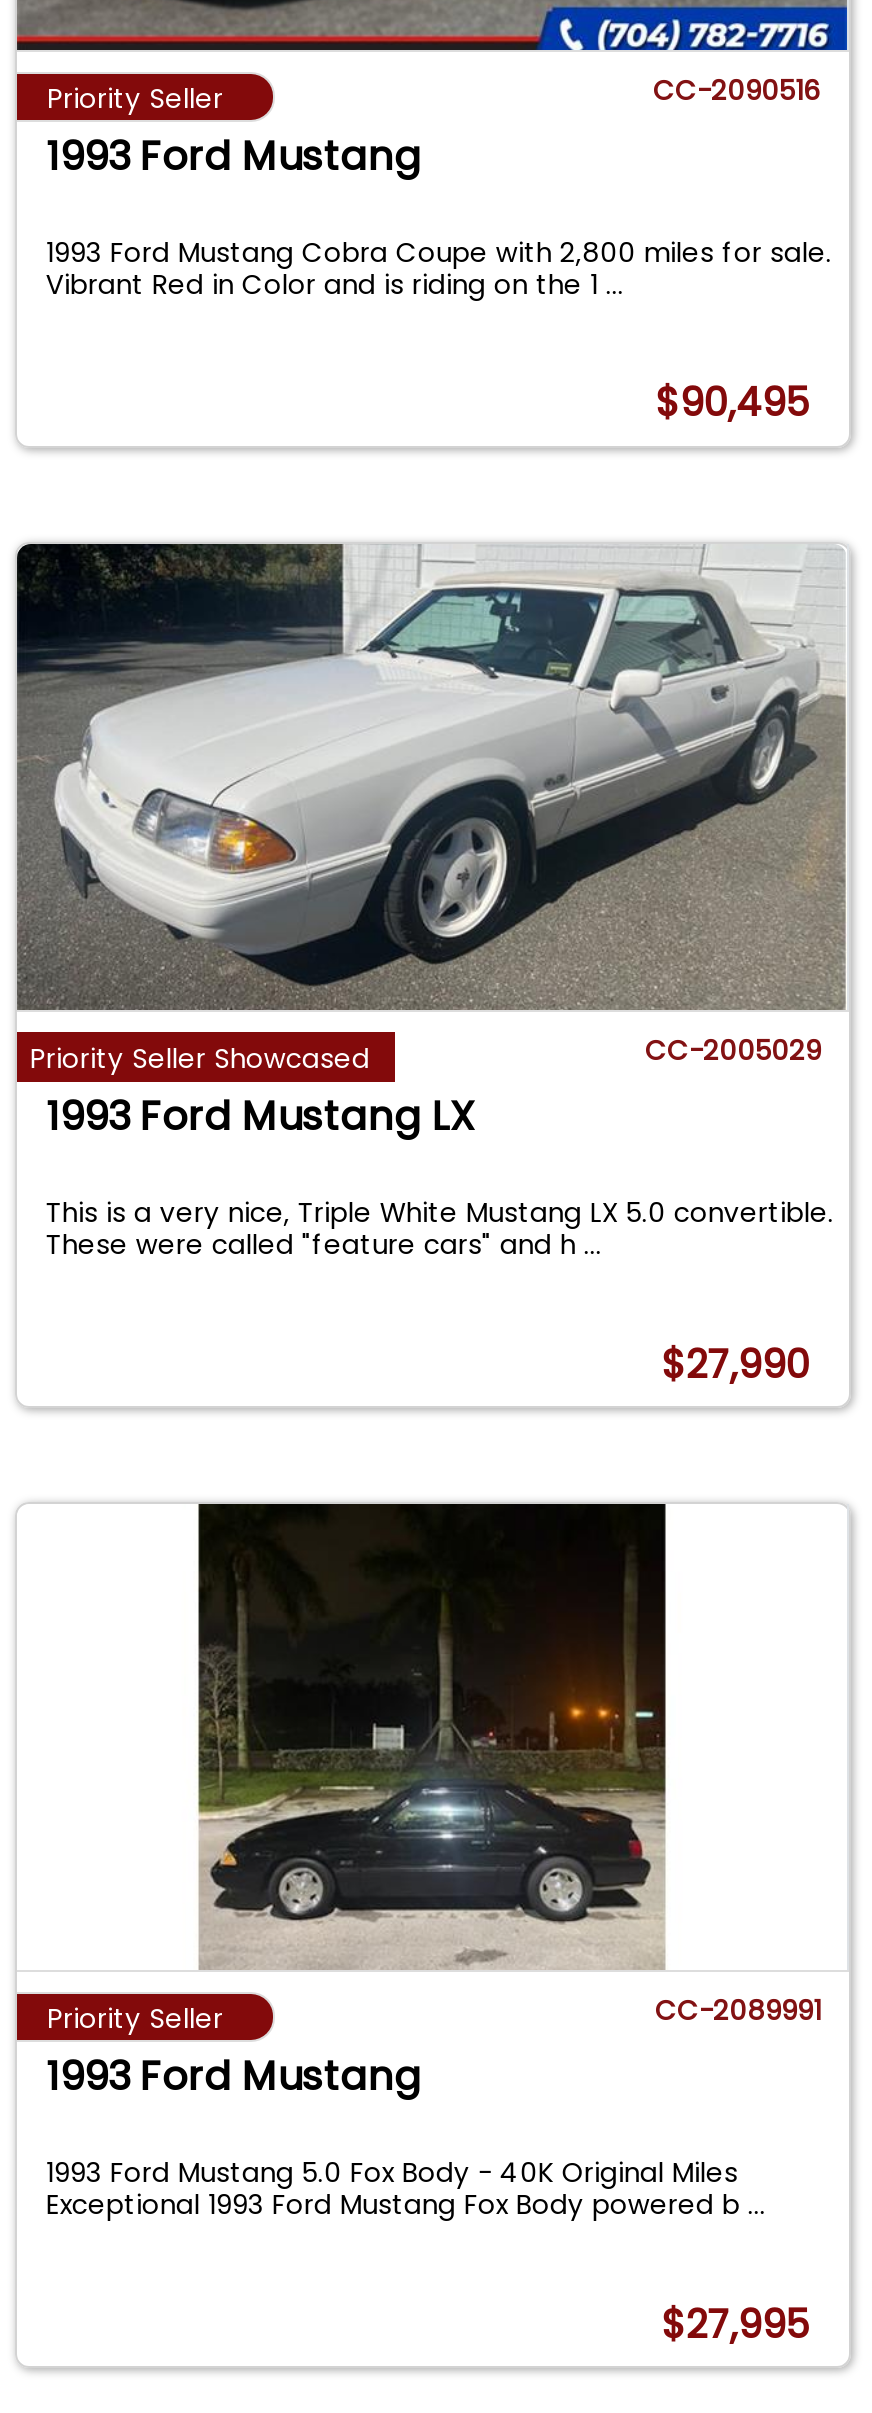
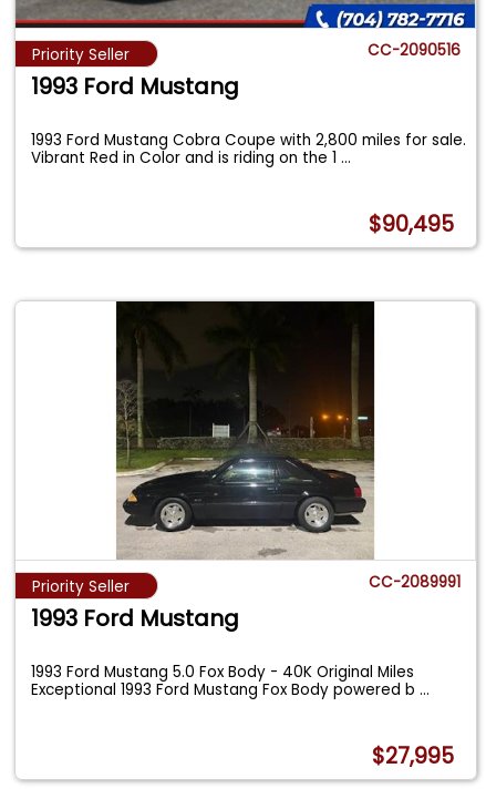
[17,542,847,1391] [image] | Priority Seller Showcased | CC-2005029 | 1993 Ford Mustang LX | This is a very nice, Triple White Mustang LX 5.0 convertible. | These were called "feature cars" and h... | $27,990 -> none

